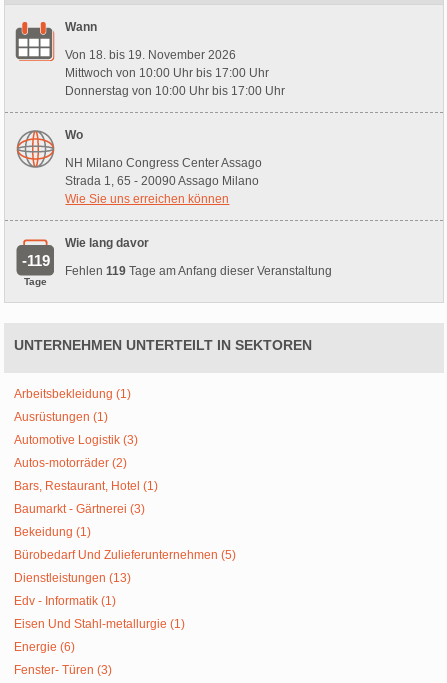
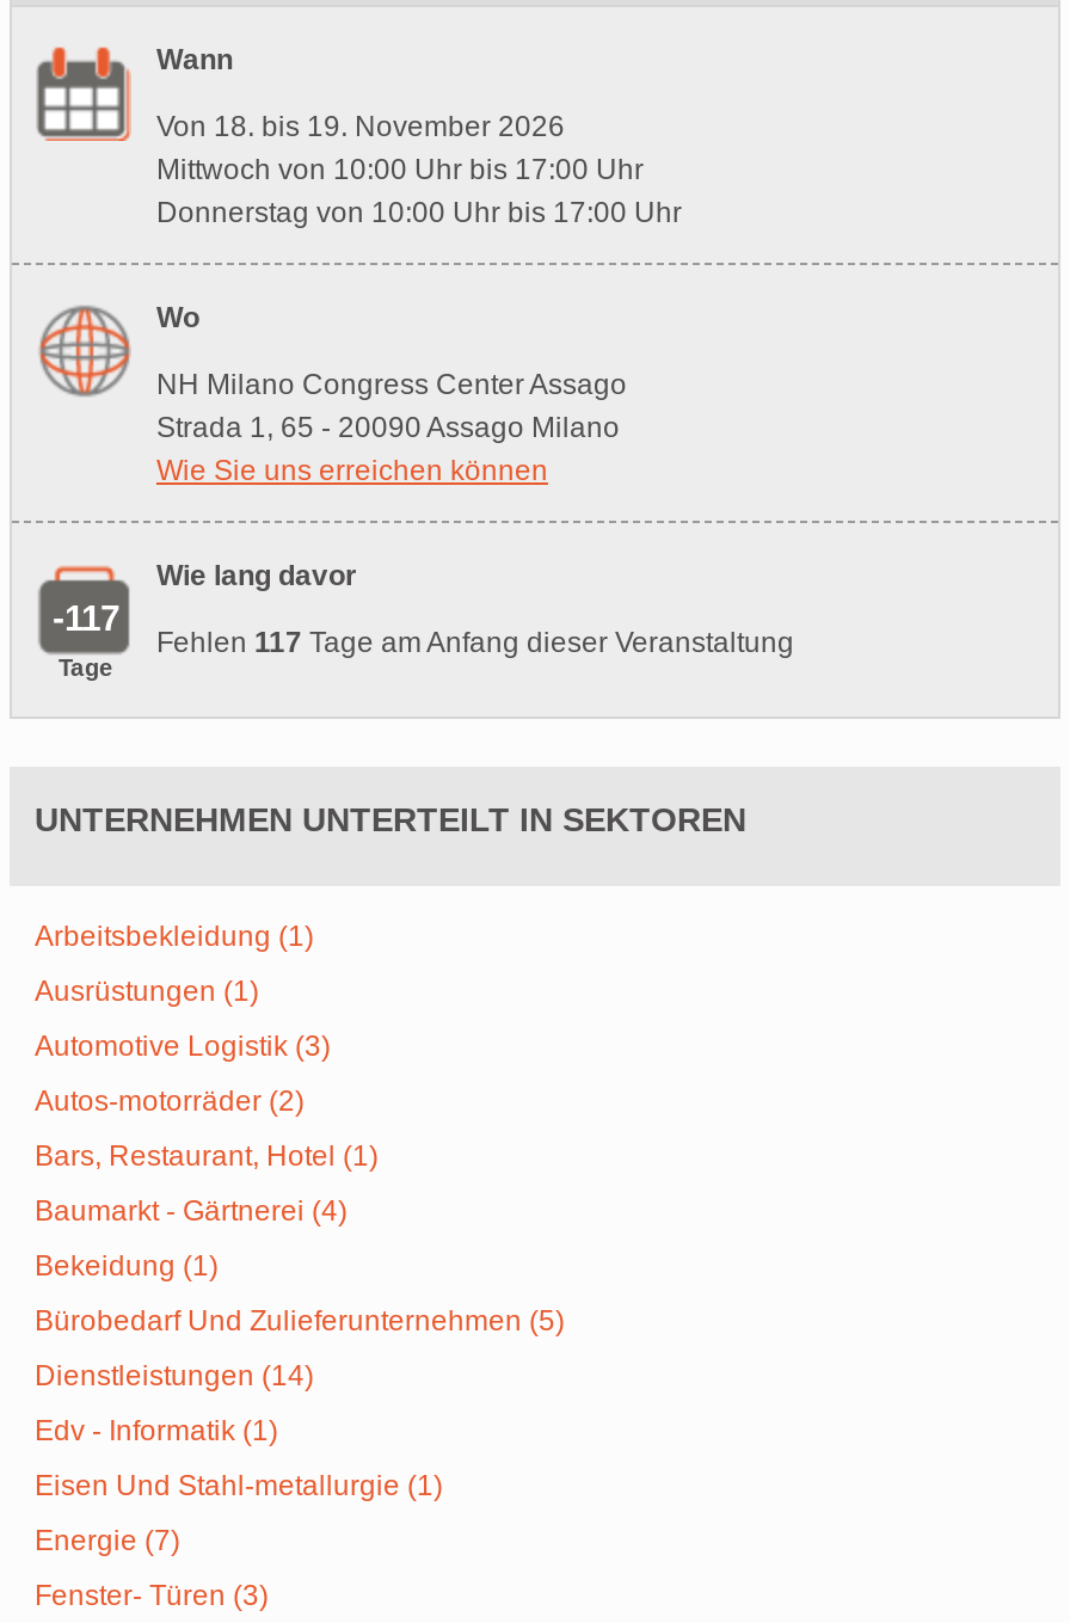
[22,252,50,269] -119 -> [53,597,119,638] -117
[65,264,332,278] Fehlen 119 Tage am Anfang dieser Veranstaltung -> [156,626,794,659] Fehlen 117 Tage am Anfang dieser Veranstaltung
[14,502,145,516] Baumarkt - Gärtnerei (3) -> [35,1194,348,1228] Baumarkt - Gärtnerei (4)
[14,571,131,585] Dienstleistungen (13) -> [35,1359,314,1393] Dienstleistungen (14)
[14,640,75,654] Energie (6) -> [35,1524,180,1557] Energie (7)

